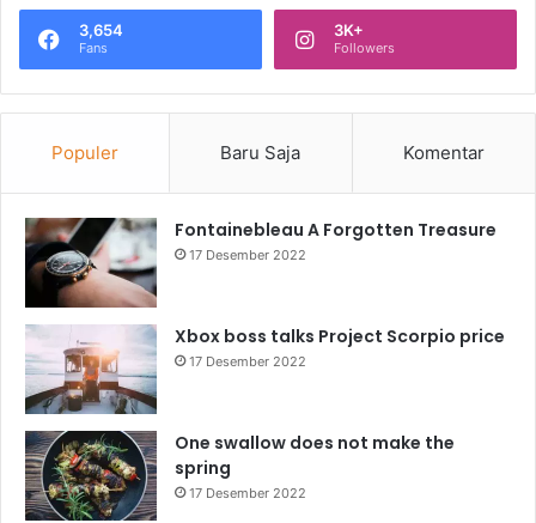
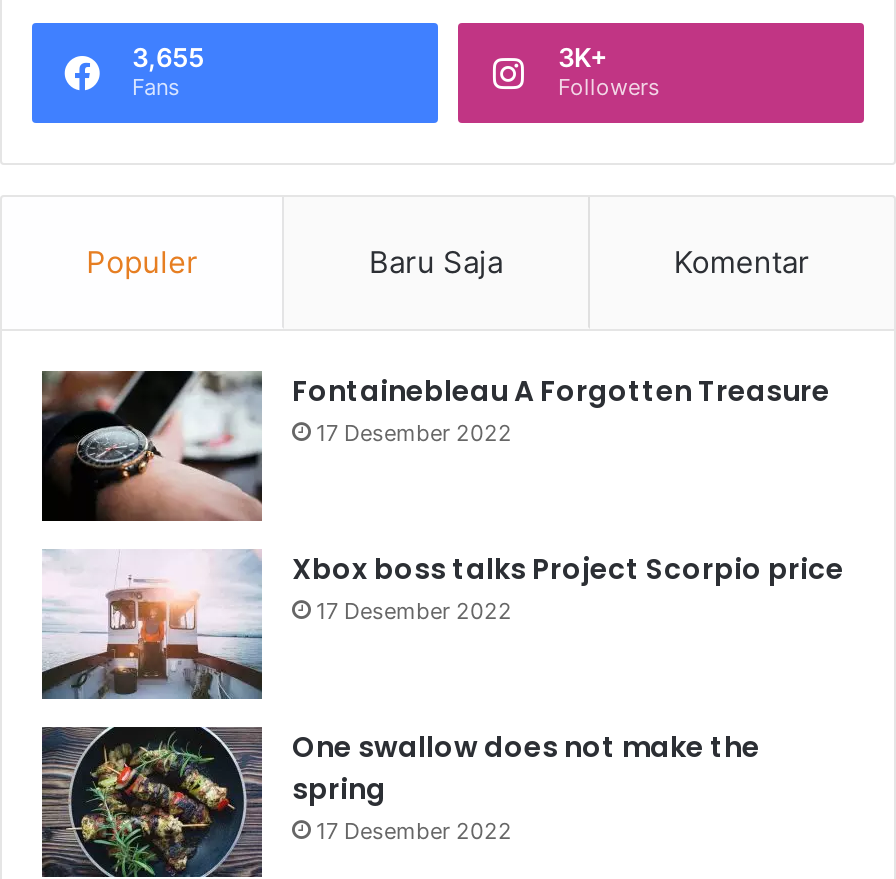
[79,20,123,39] 3,654 -> [132,40,204,72] 3,655

